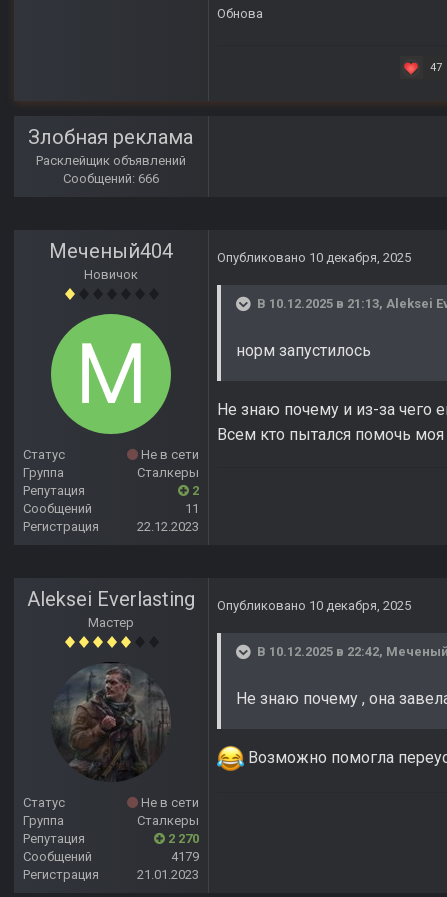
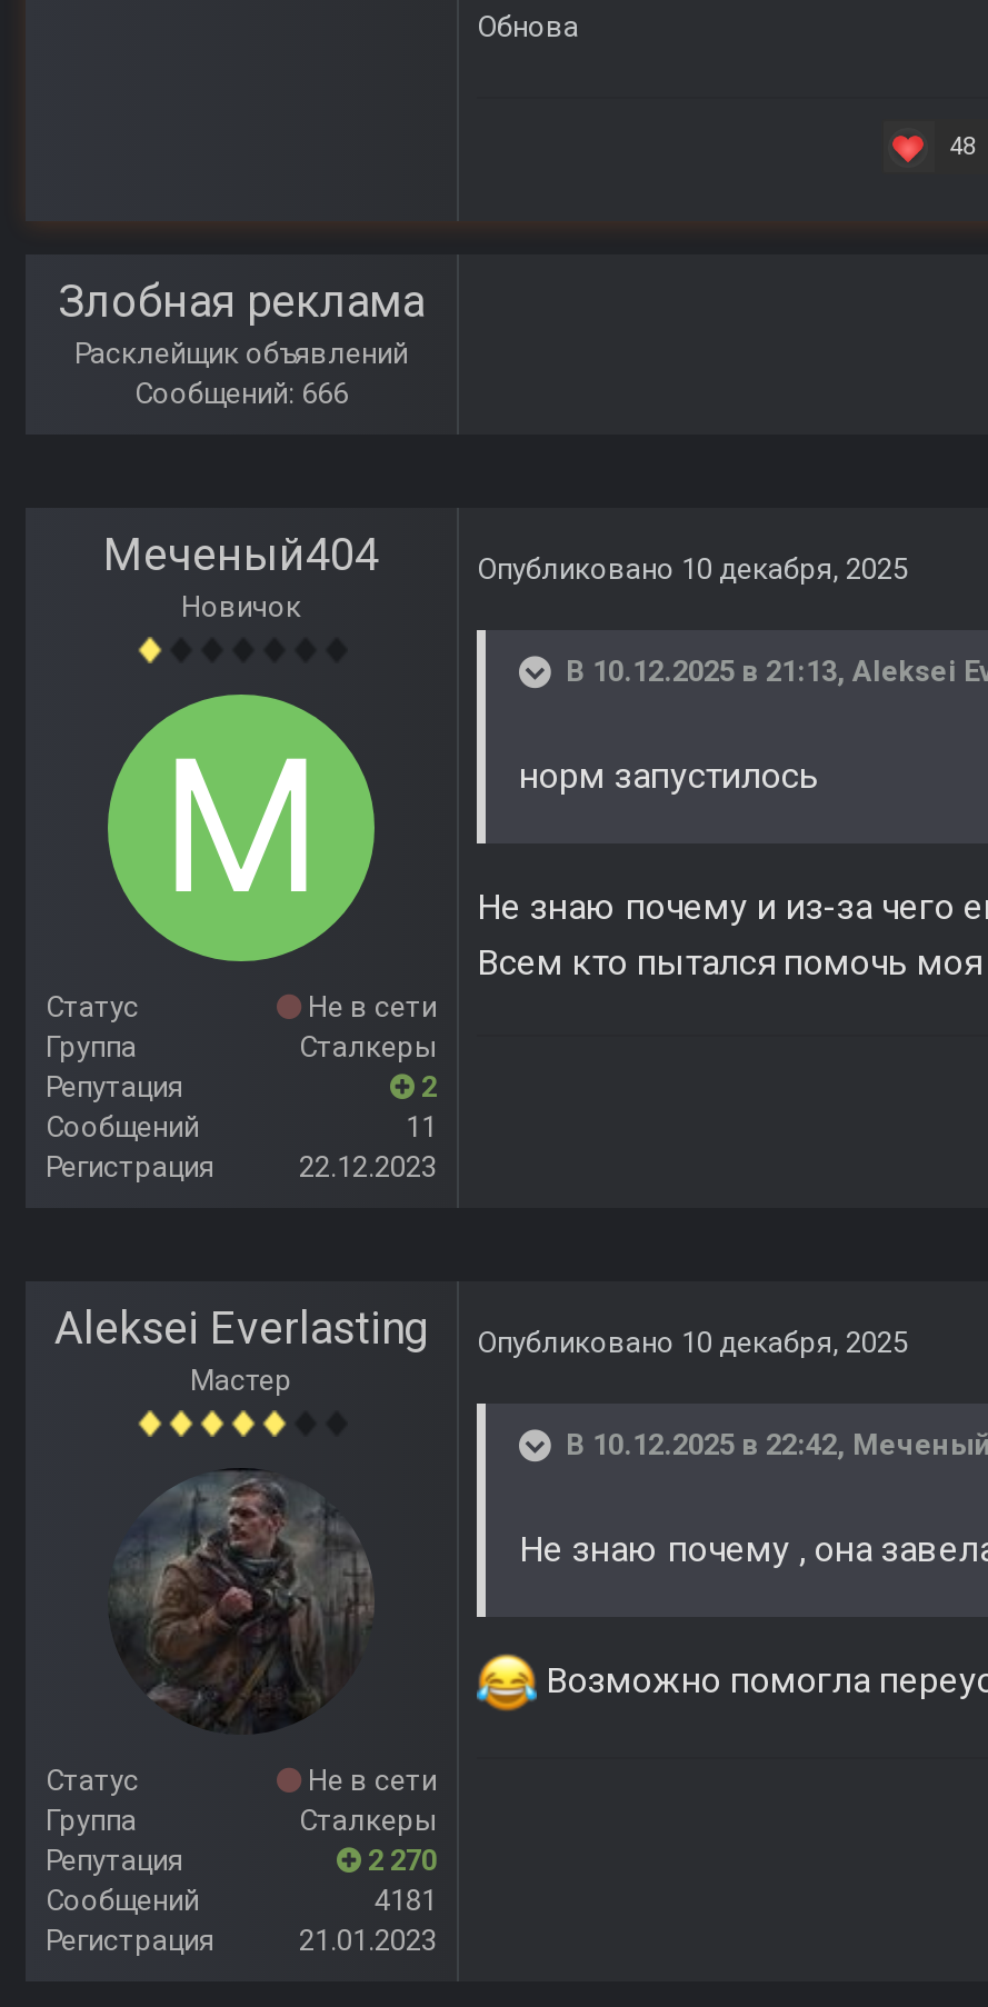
[430,61,442,74] 47 -> [949,133,976,162] 48
[171,849,199,864] 4179 -> [375,1884,437,1917] 4181

